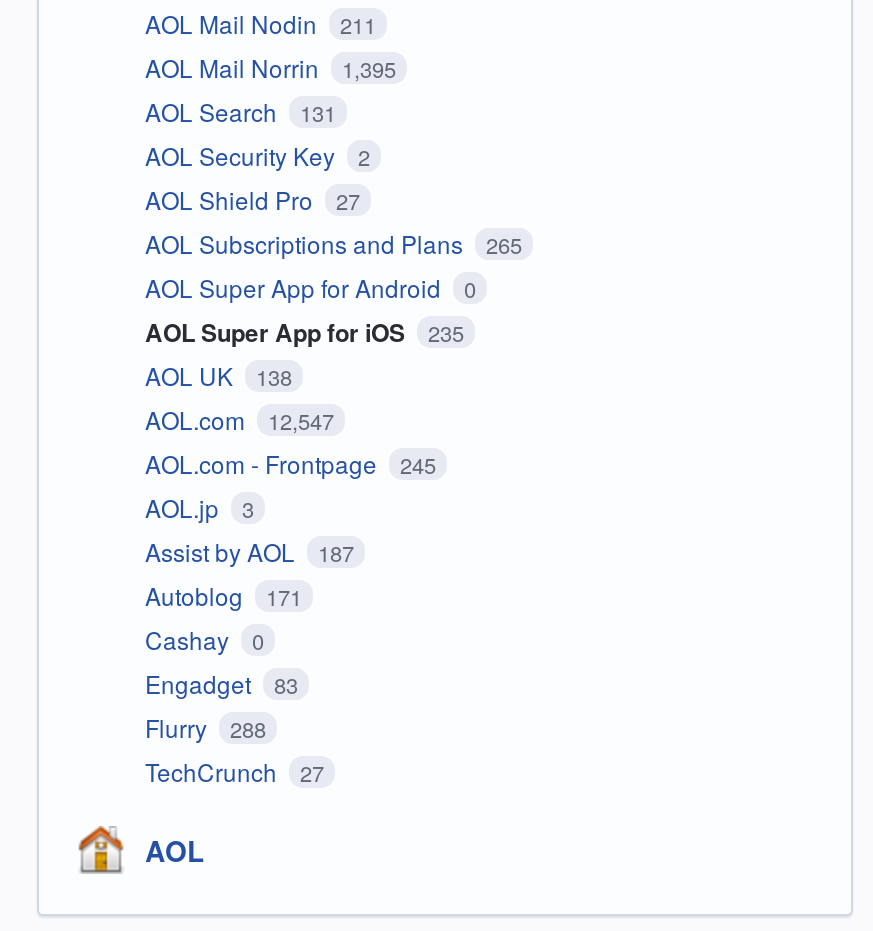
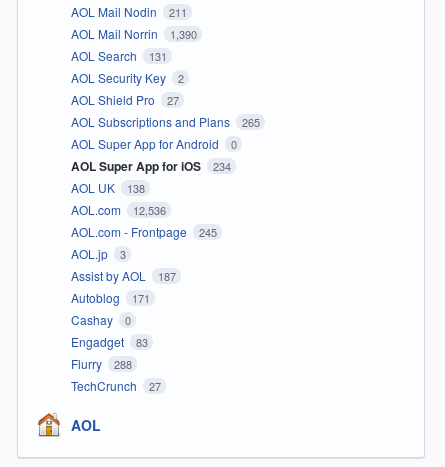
[145,51,396,85] AOL Mail Norrin 1,395 -> [71,25,196,42] AOL Mail Norrin 1,390
[145,315,464,351] AOL Super App for iOS 235 -> [71,157,230,175] AOL Super App for iOS 234
[145,403,334,437] AOL.com 12,547 -> [71,201,165,218] AOL.com 12,536

